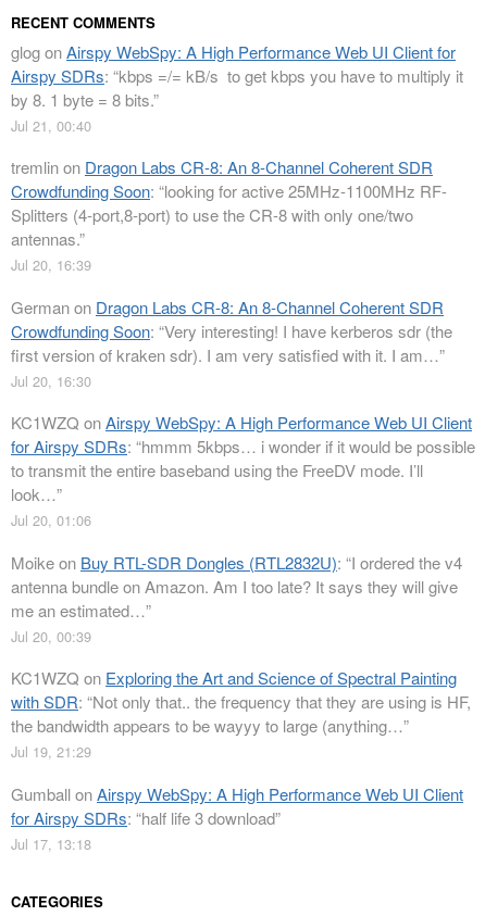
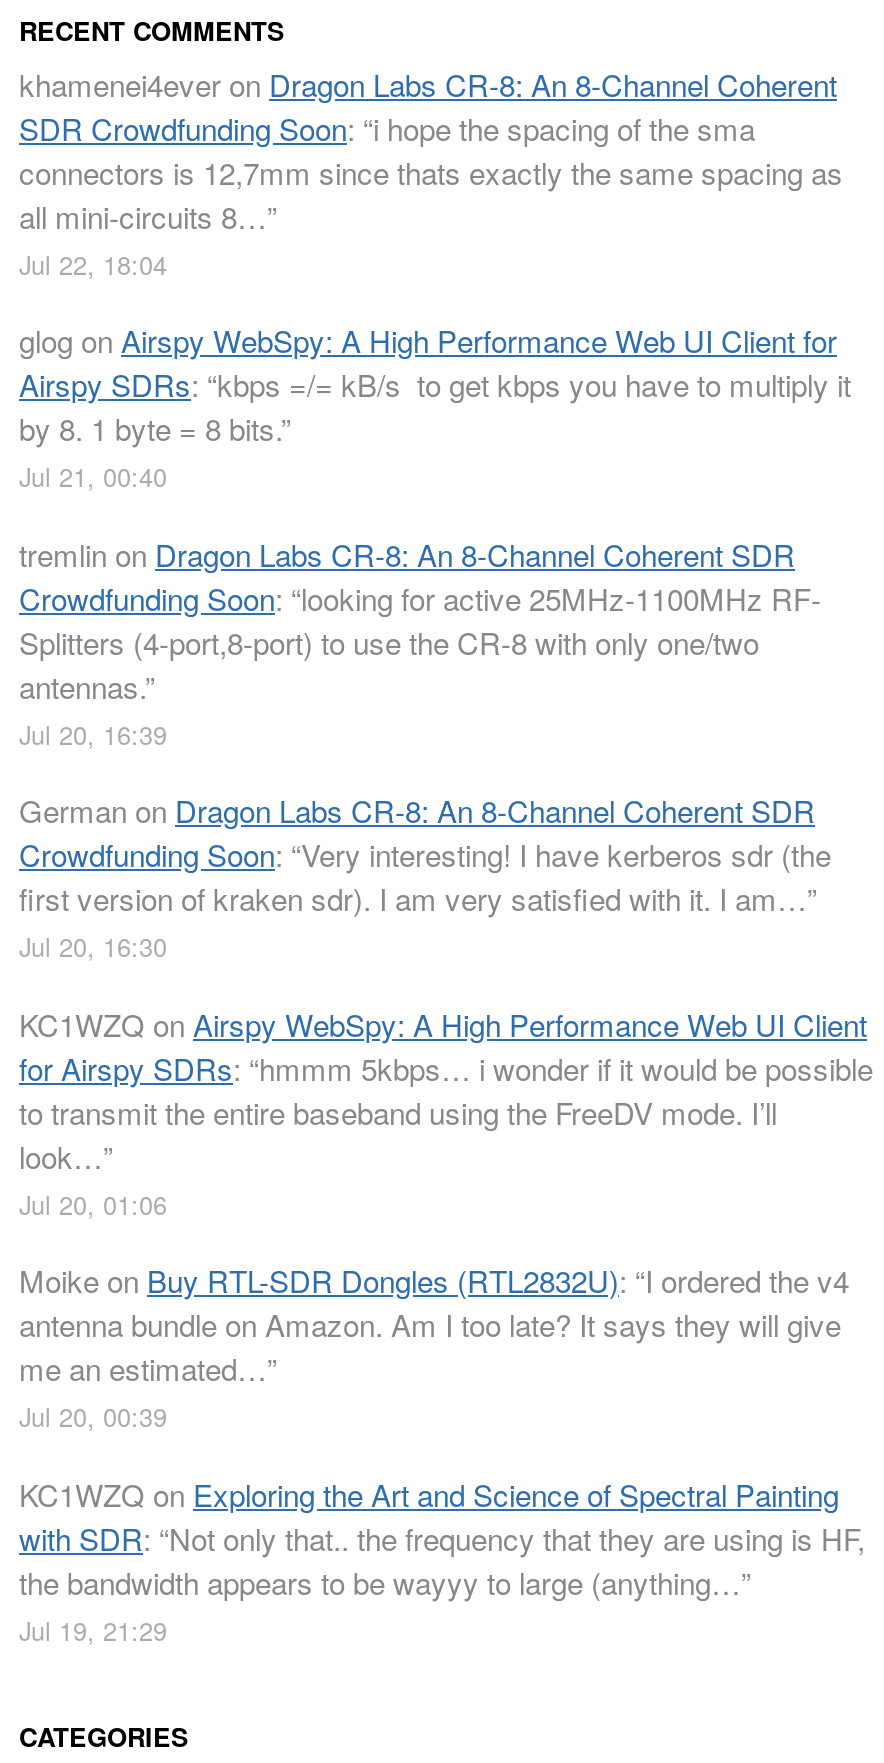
none -> [19,63,843,283] khamenei4ever on Dragon Labs CR-8: An 8-Channel Coherent | SDR Crowdfunding Soon: “i hope the spacing of the sma | connectors is 12,7mm since thats exactly the same spacing as | all mini-circuits 8…” | Jul 22, 18:04
moved [11,40,475,762] -> [19,320,873,1649]: glog on Airspy WebSpy: A High Performance Web UI Client for | Airspy SDRs: “kbps =/= kB/s to get kbps you have to multiply it | by 8. 1 byte = 8 bits.” | ... | the bandwidth appears to be wayyy to large (anything…” | Jul 19, 21:29
[11,782,463,854] Gumball on Airspy WebSpy: A High Performance Web UI Client | for Airspy SDRs: “half life 3 download” | Jul 17, 13:18 -> none

